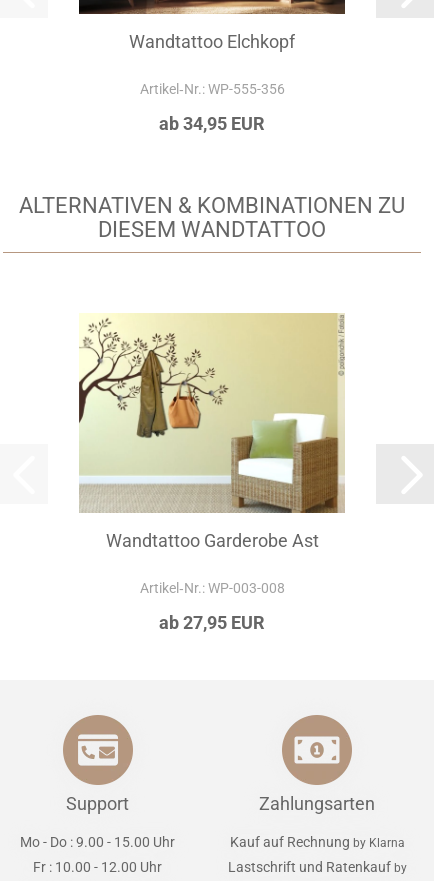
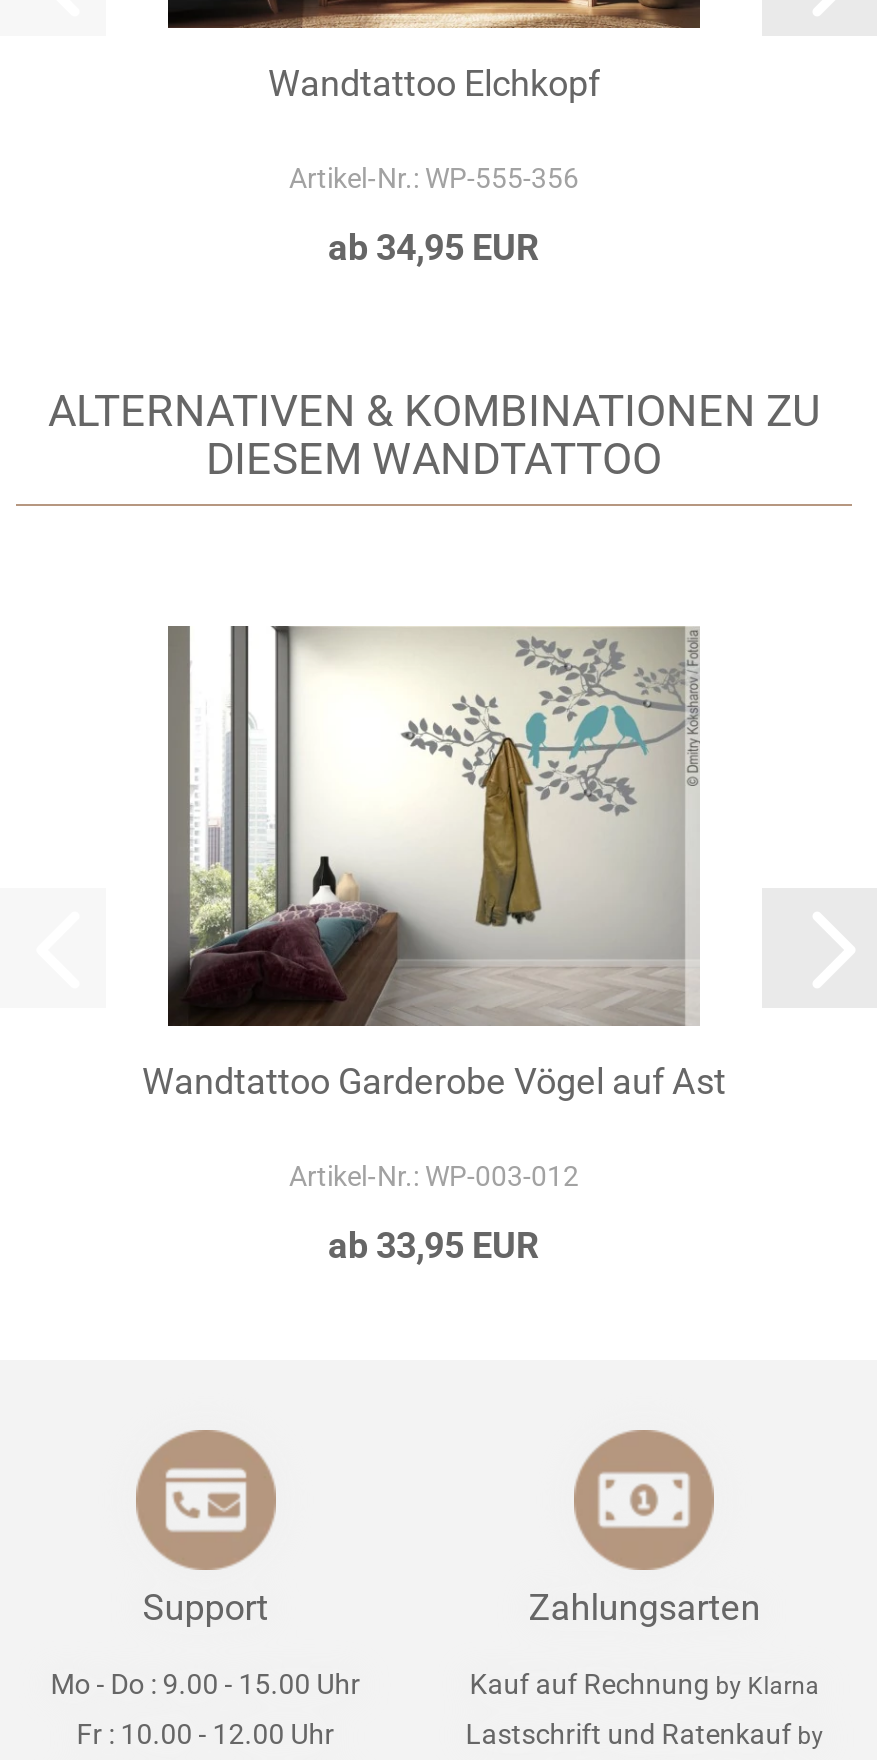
[79,313,345,551] [image] | Wandtattoo Garderobe Ast -> [142,624,726,1102] [image] | Wandtattoo Garderobe Vögel auf Ast
[139,580,284,596] Artikel‑Nr.: WP-003-008 -> [289,1160,579,1192] Artikel‑Nr.: WP-003-012
[159,612,265,633] ab 27,95 EUR -> [328,1224,540,1266] ab 33,95 EUR

